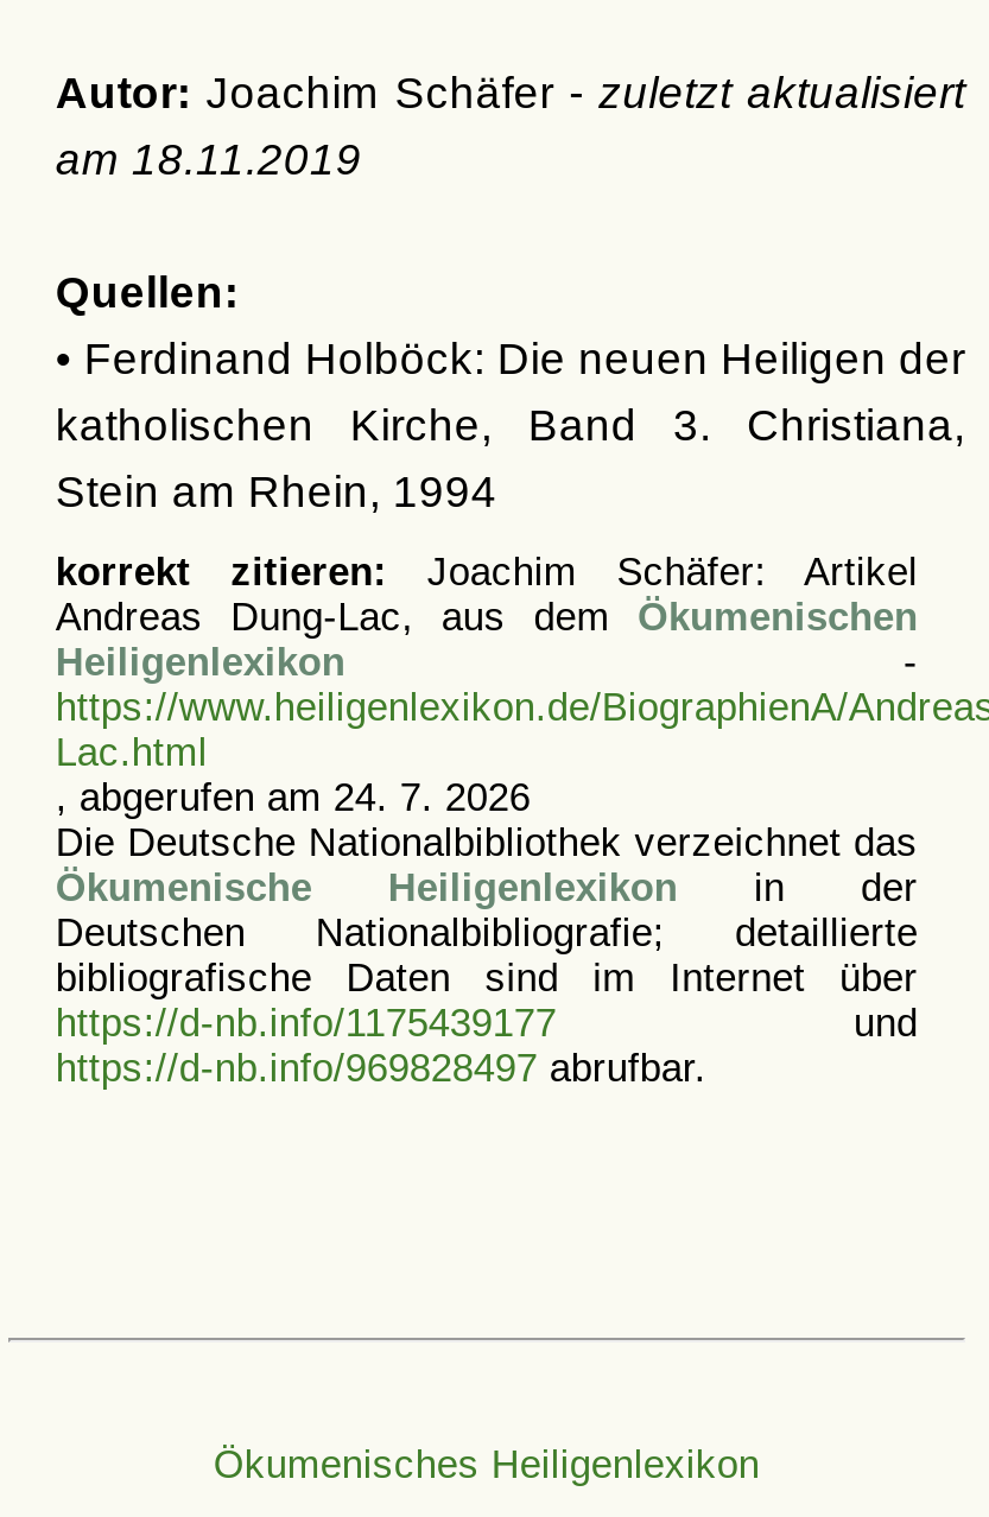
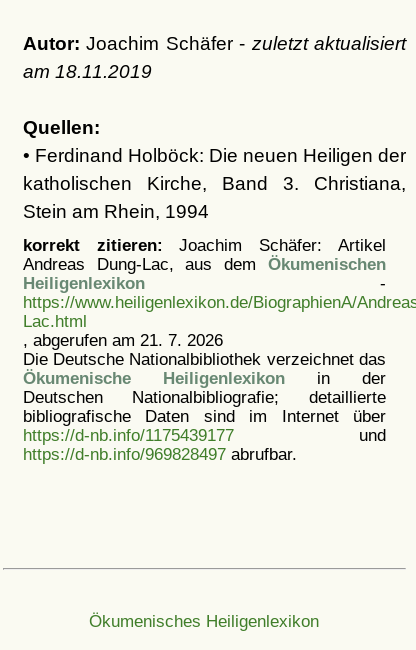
[55,775,530,818] , abgerufen am 24. 7. 2026 -> [23,331,223,349] , abgerufen am 21. 7. 2026

